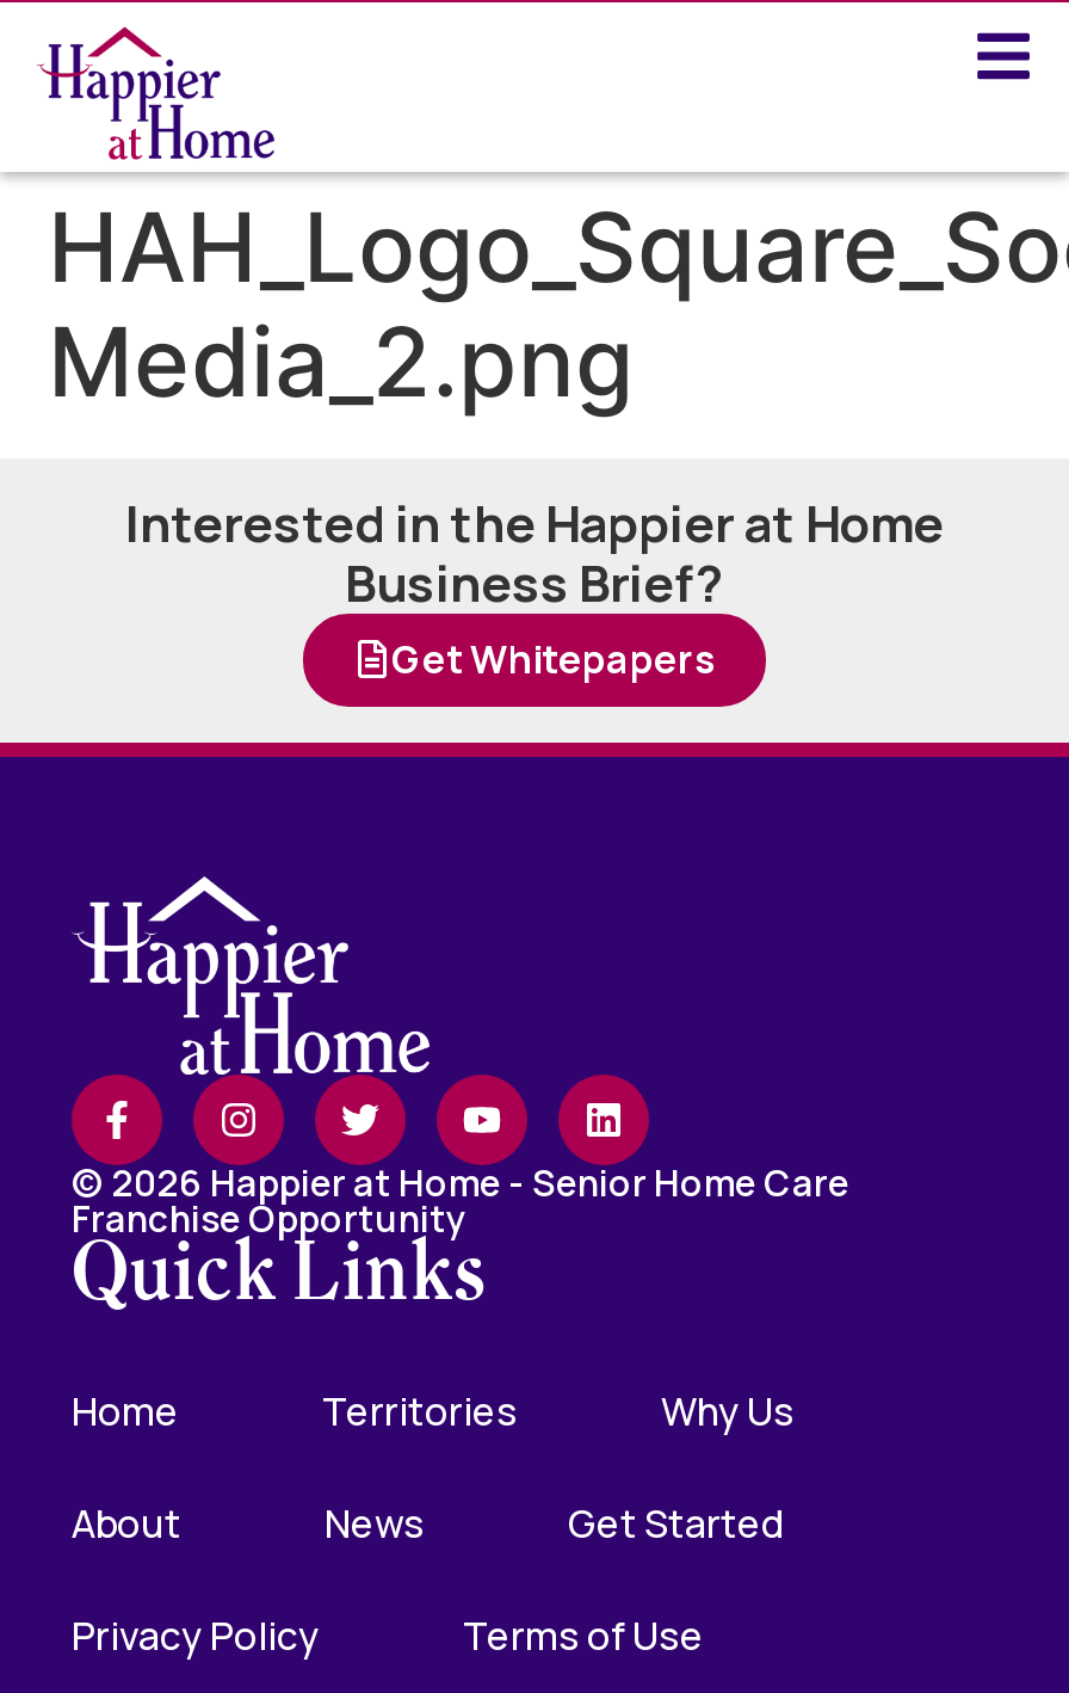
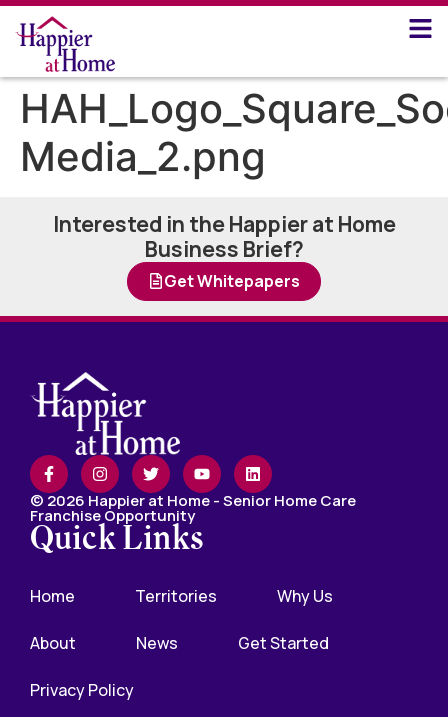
[463,1608,704,1661] Terms of Use -> none

